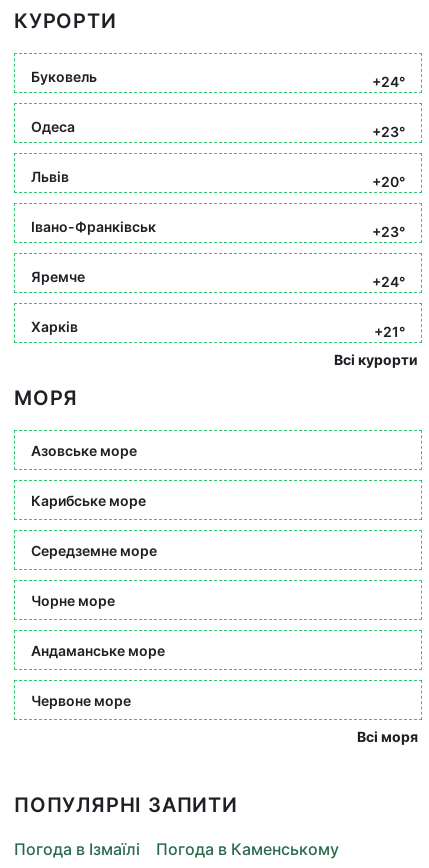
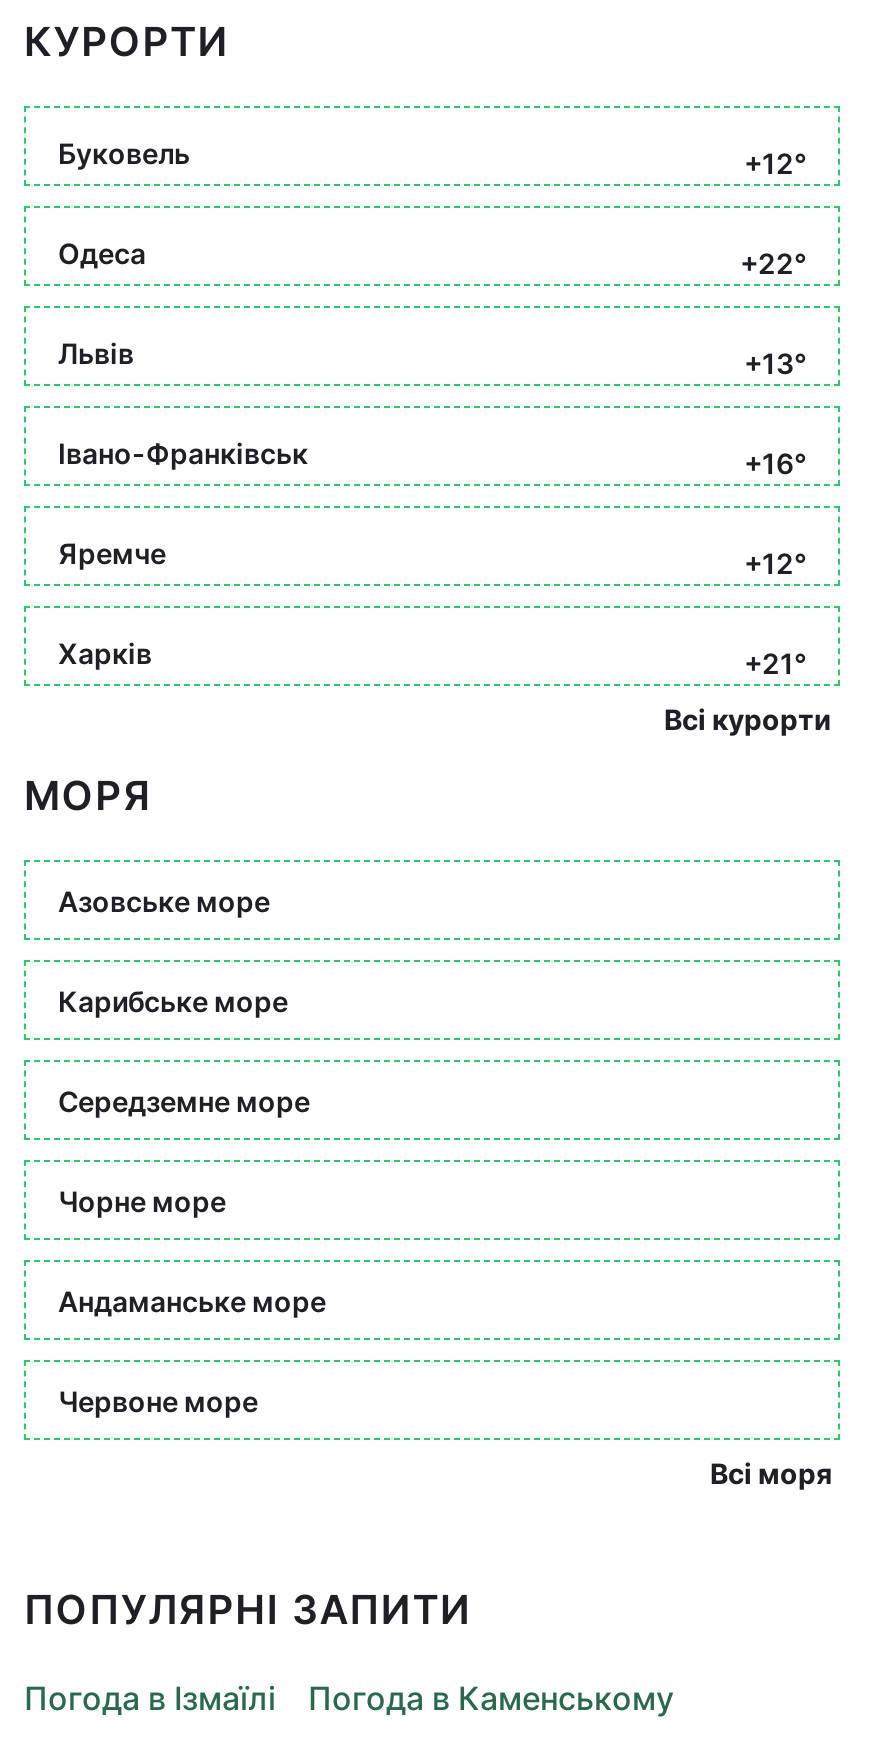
[372,73,405,90] +24° -> [744,146,806,180] +12°
[372,123,405,140] +23° -> [740,246,806,280] +22°
[372,173,405,190] +20° -> [744,346,806,380] +13°
[372,223,405,240] +23° -> [744,446,806,480] +16°
[372,273,405,290] +24° -> [744,546,806,580] +12°

